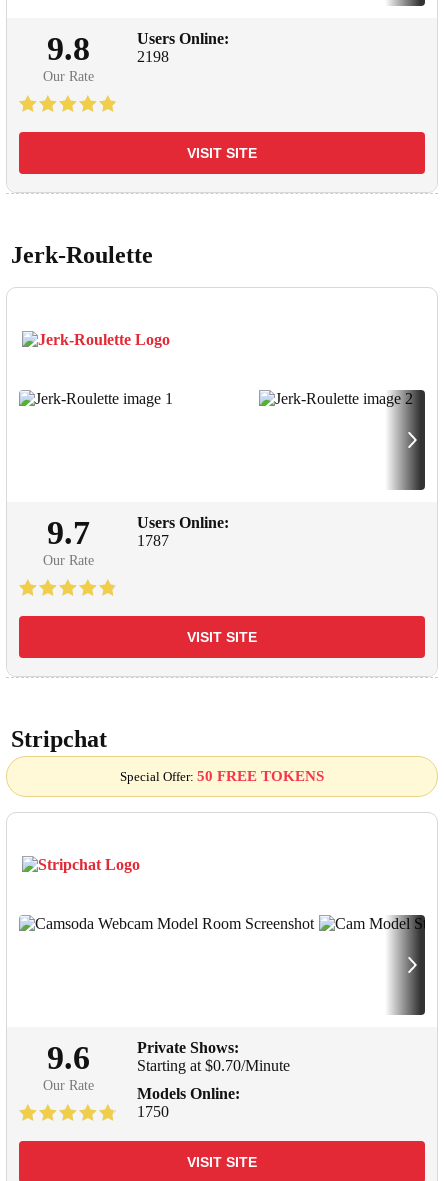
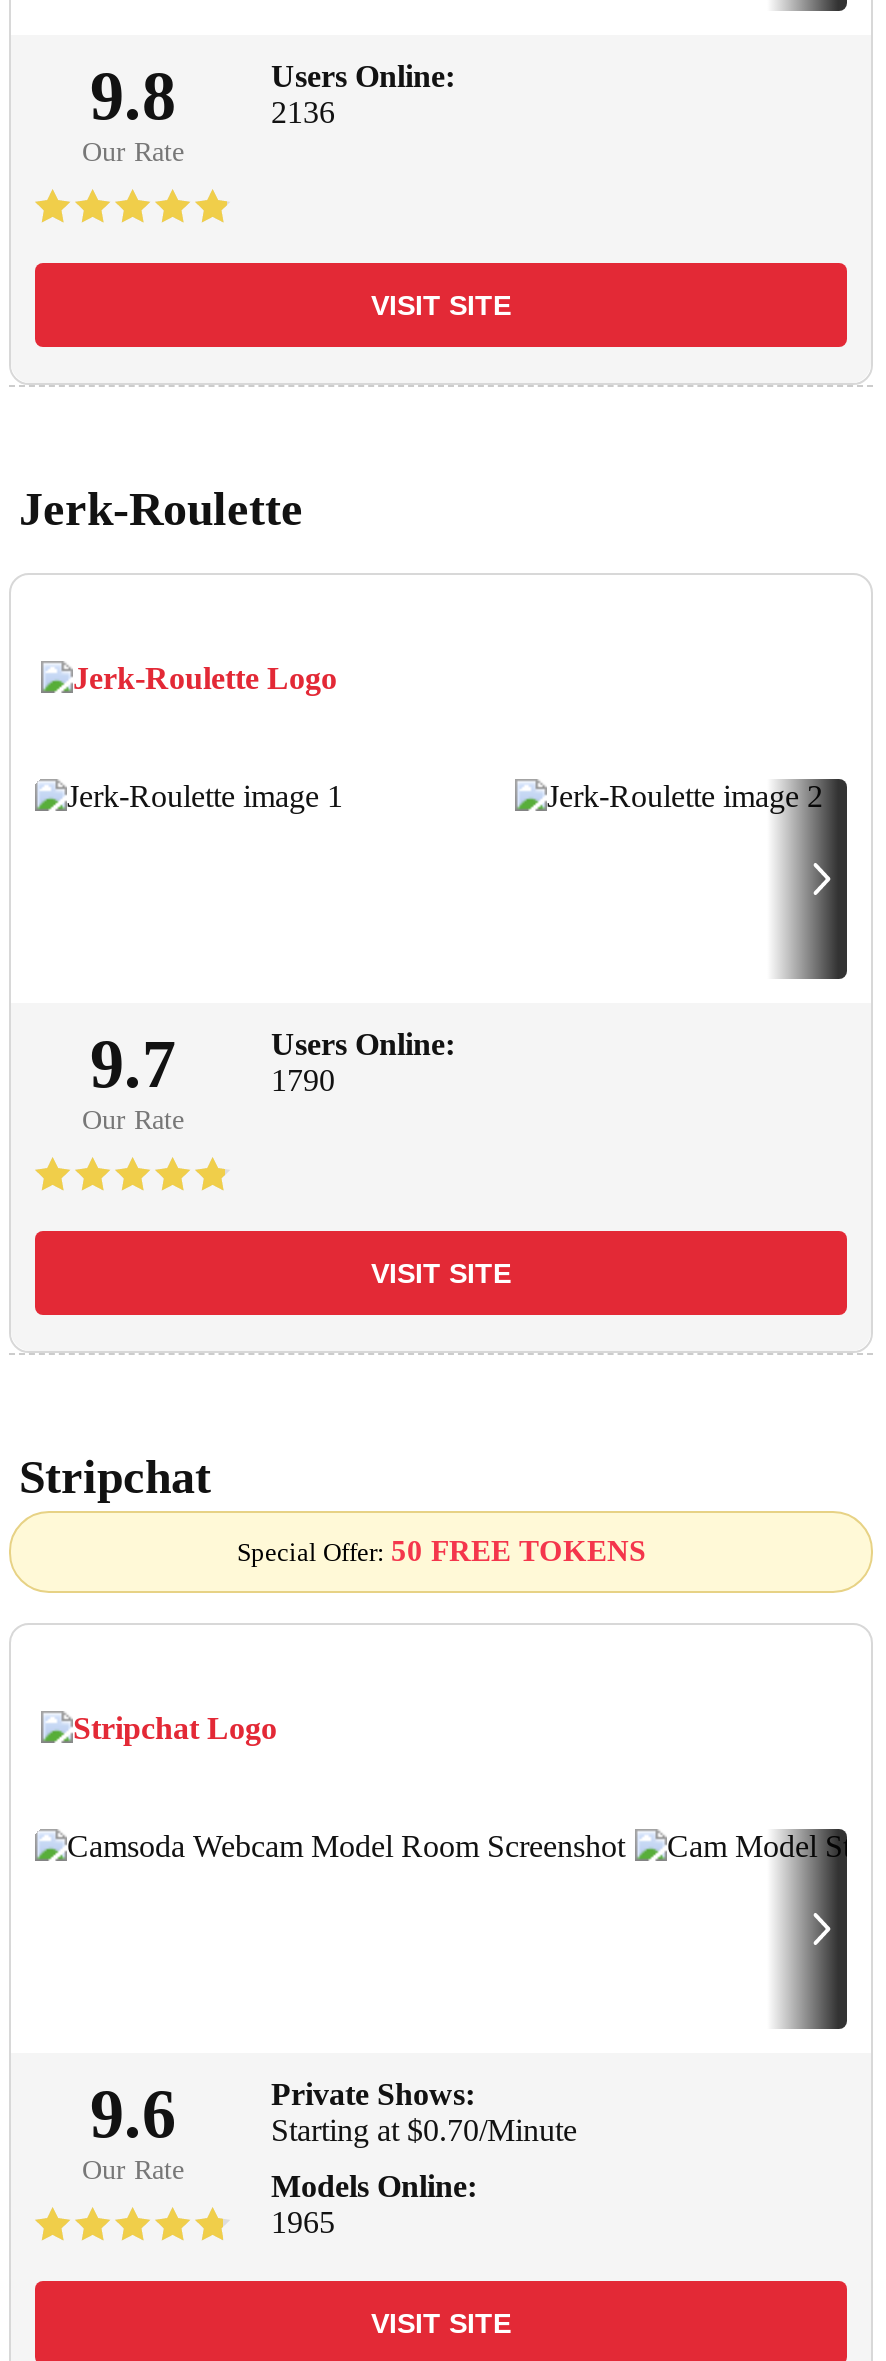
[137,48,169,65] 2198 -> [271,95,335,129] 2136
[137,532,169,549] 1787 -> [271,1063,335,1097] 1790
[137,1103,169,1120] 1750 -> [271,2205,335,2239] 1965

